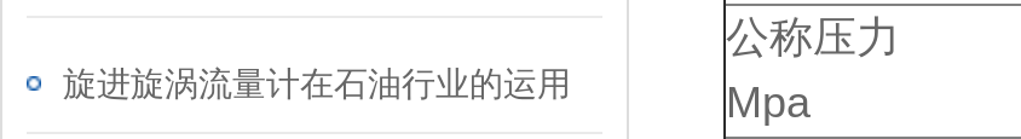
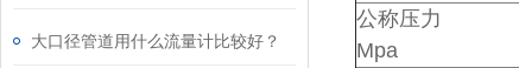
[63,64,571,103] 旋进旋涡流量计在石油行业的运用 -> [31,32,280,50] 大口径管道用什么流量计比较好？

